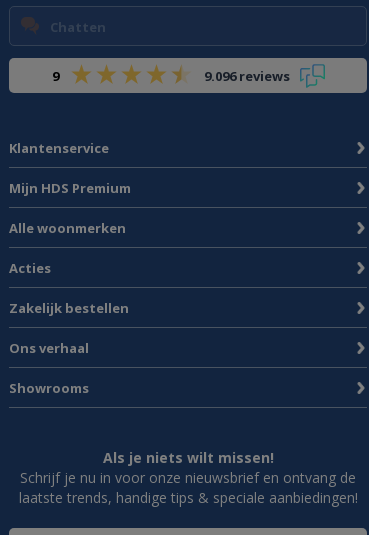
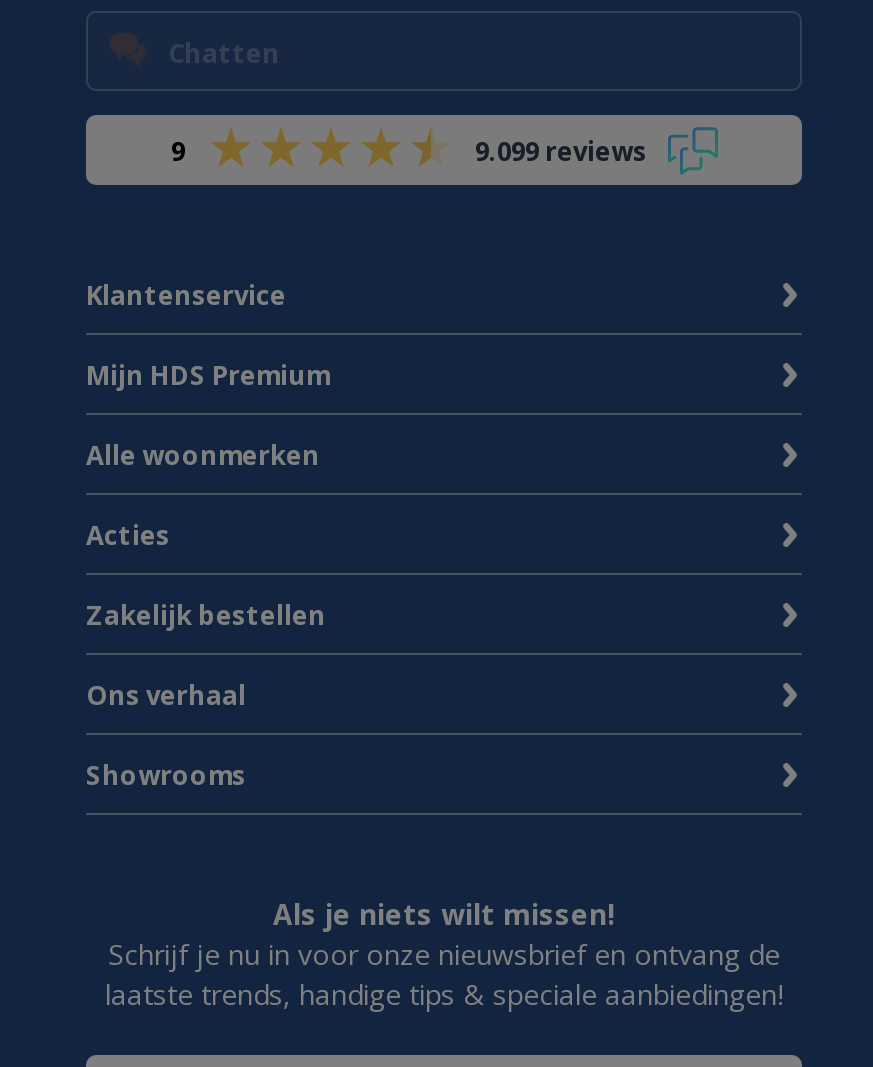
[203,67,289,85] 9.096 reviews -> [475,132,647,168] 9.099 reviews

